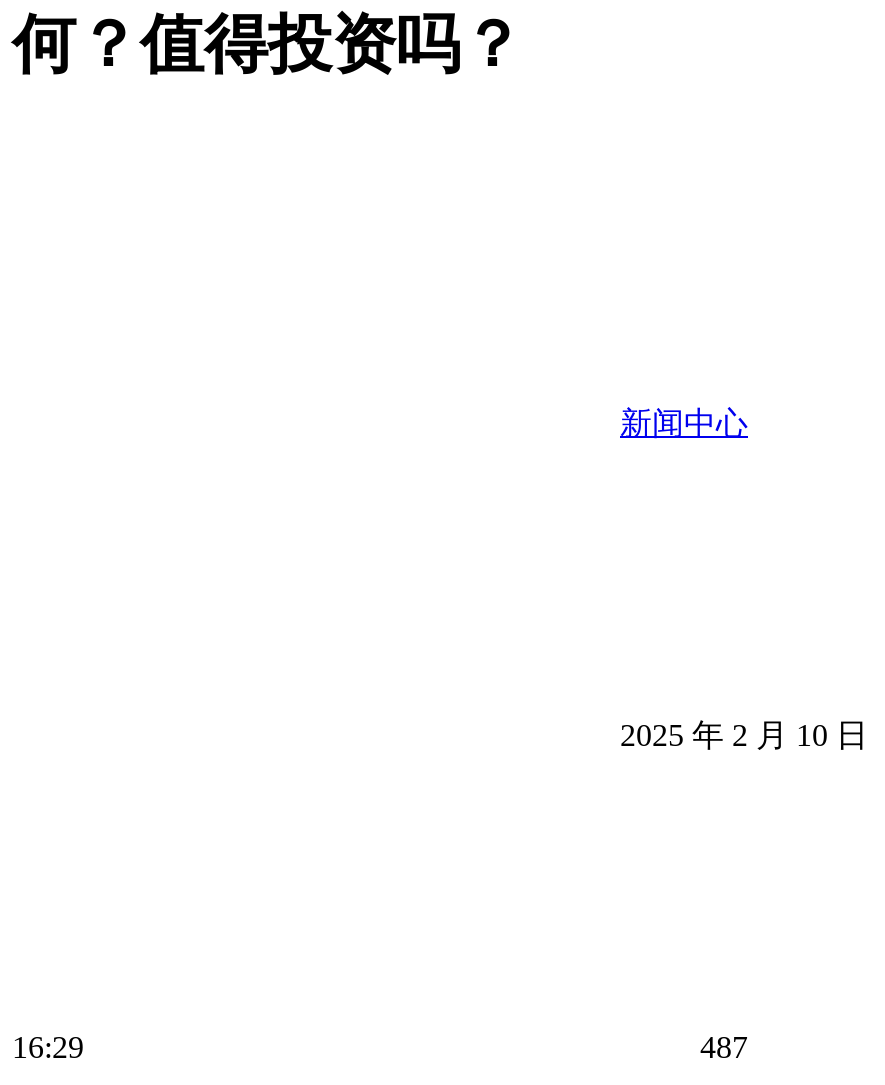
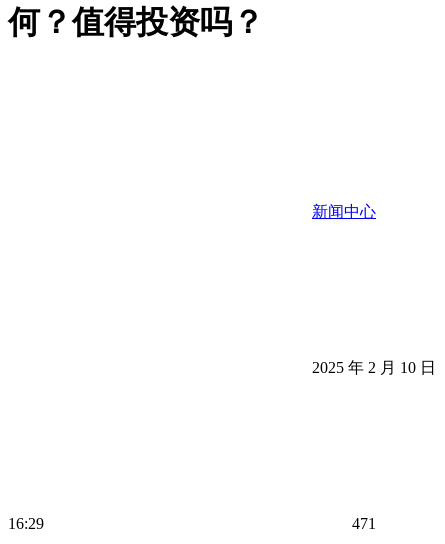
[692,1030,748,1064] 487 -> [348,515,376,532] 471

